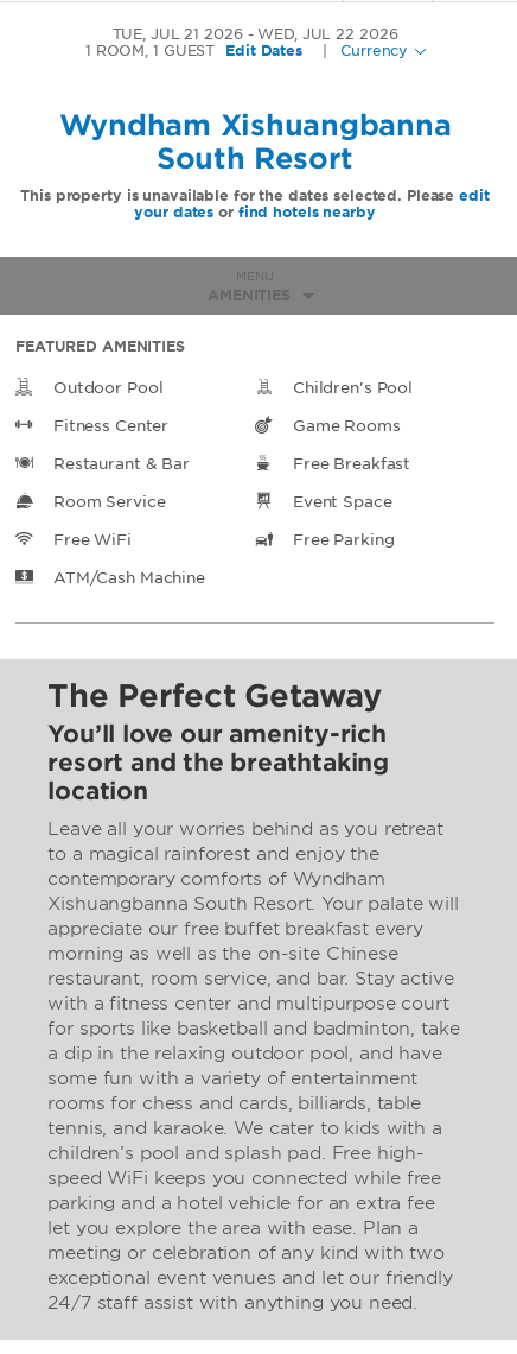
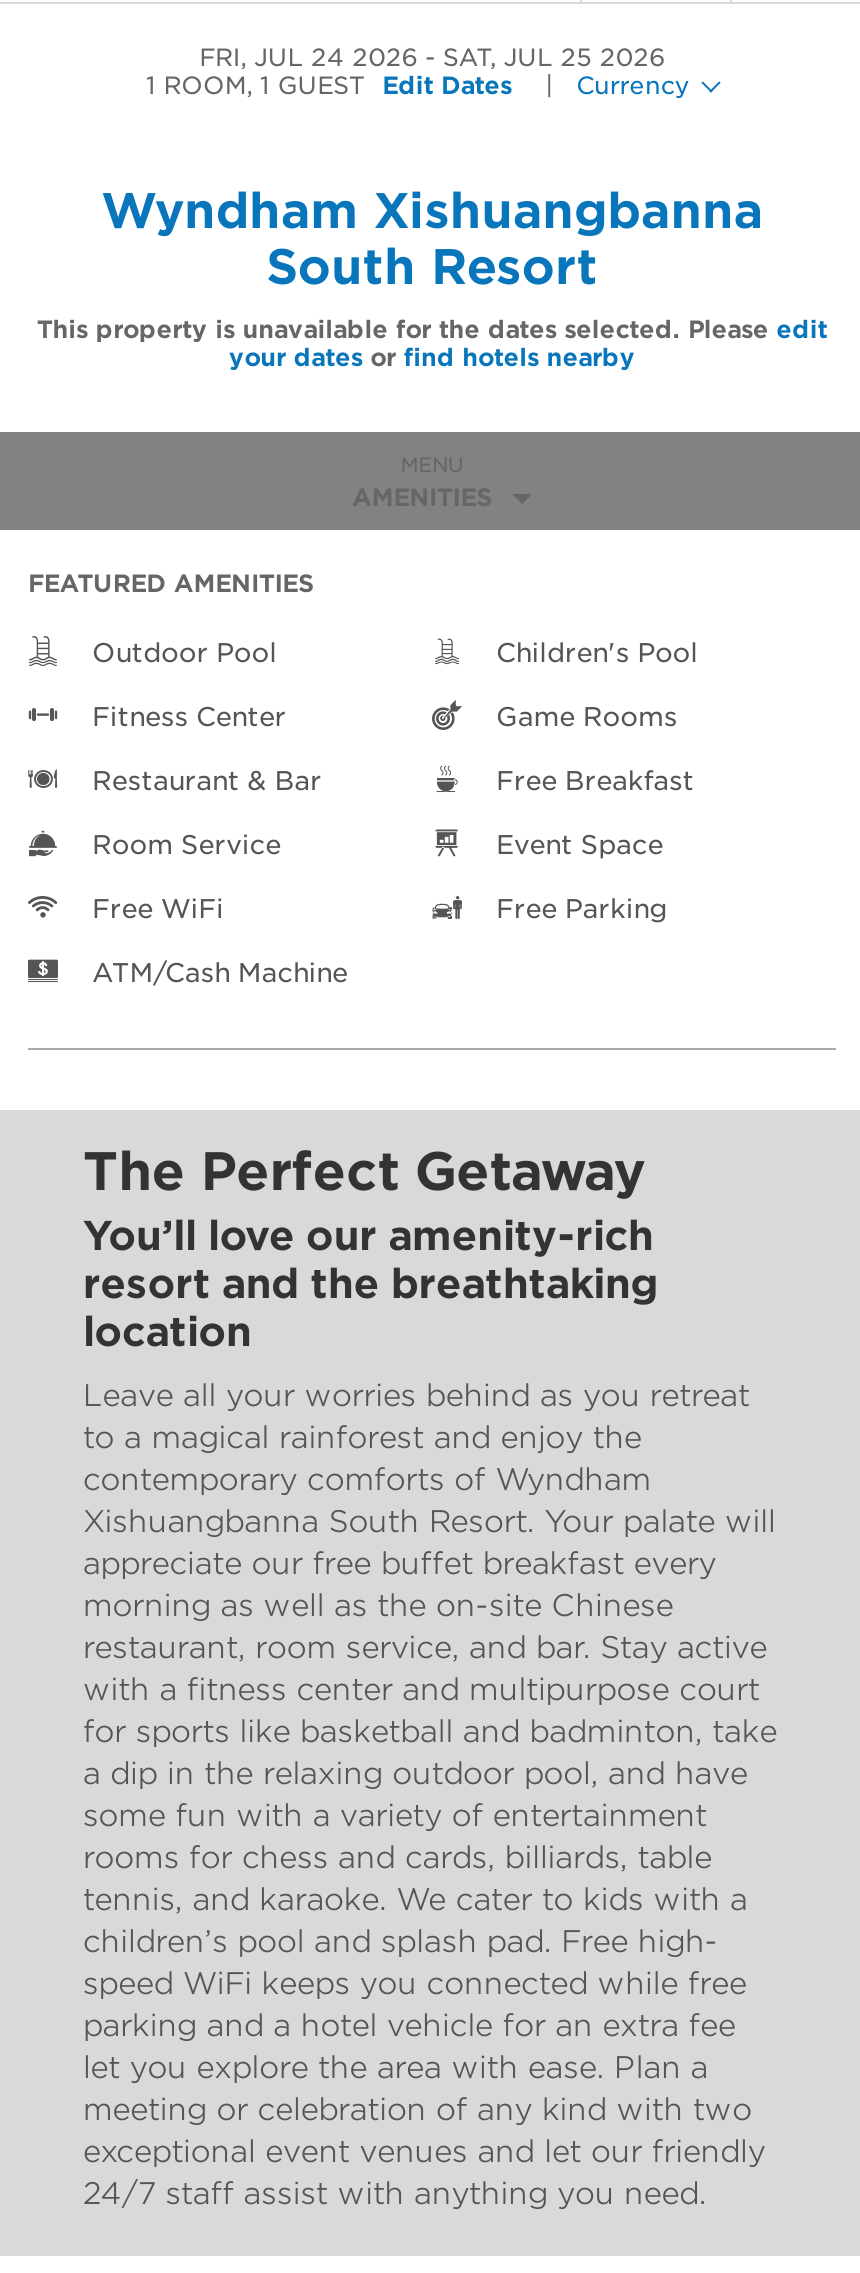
[112,25,243,43] TUE, JUL 21 2026 -> [199,42,417,72] FRI, JUL 24 2026
[258,25,398,43] WED, JUL 22 2026 -> [443,42,665,72] SAT, JUL 25 2026

